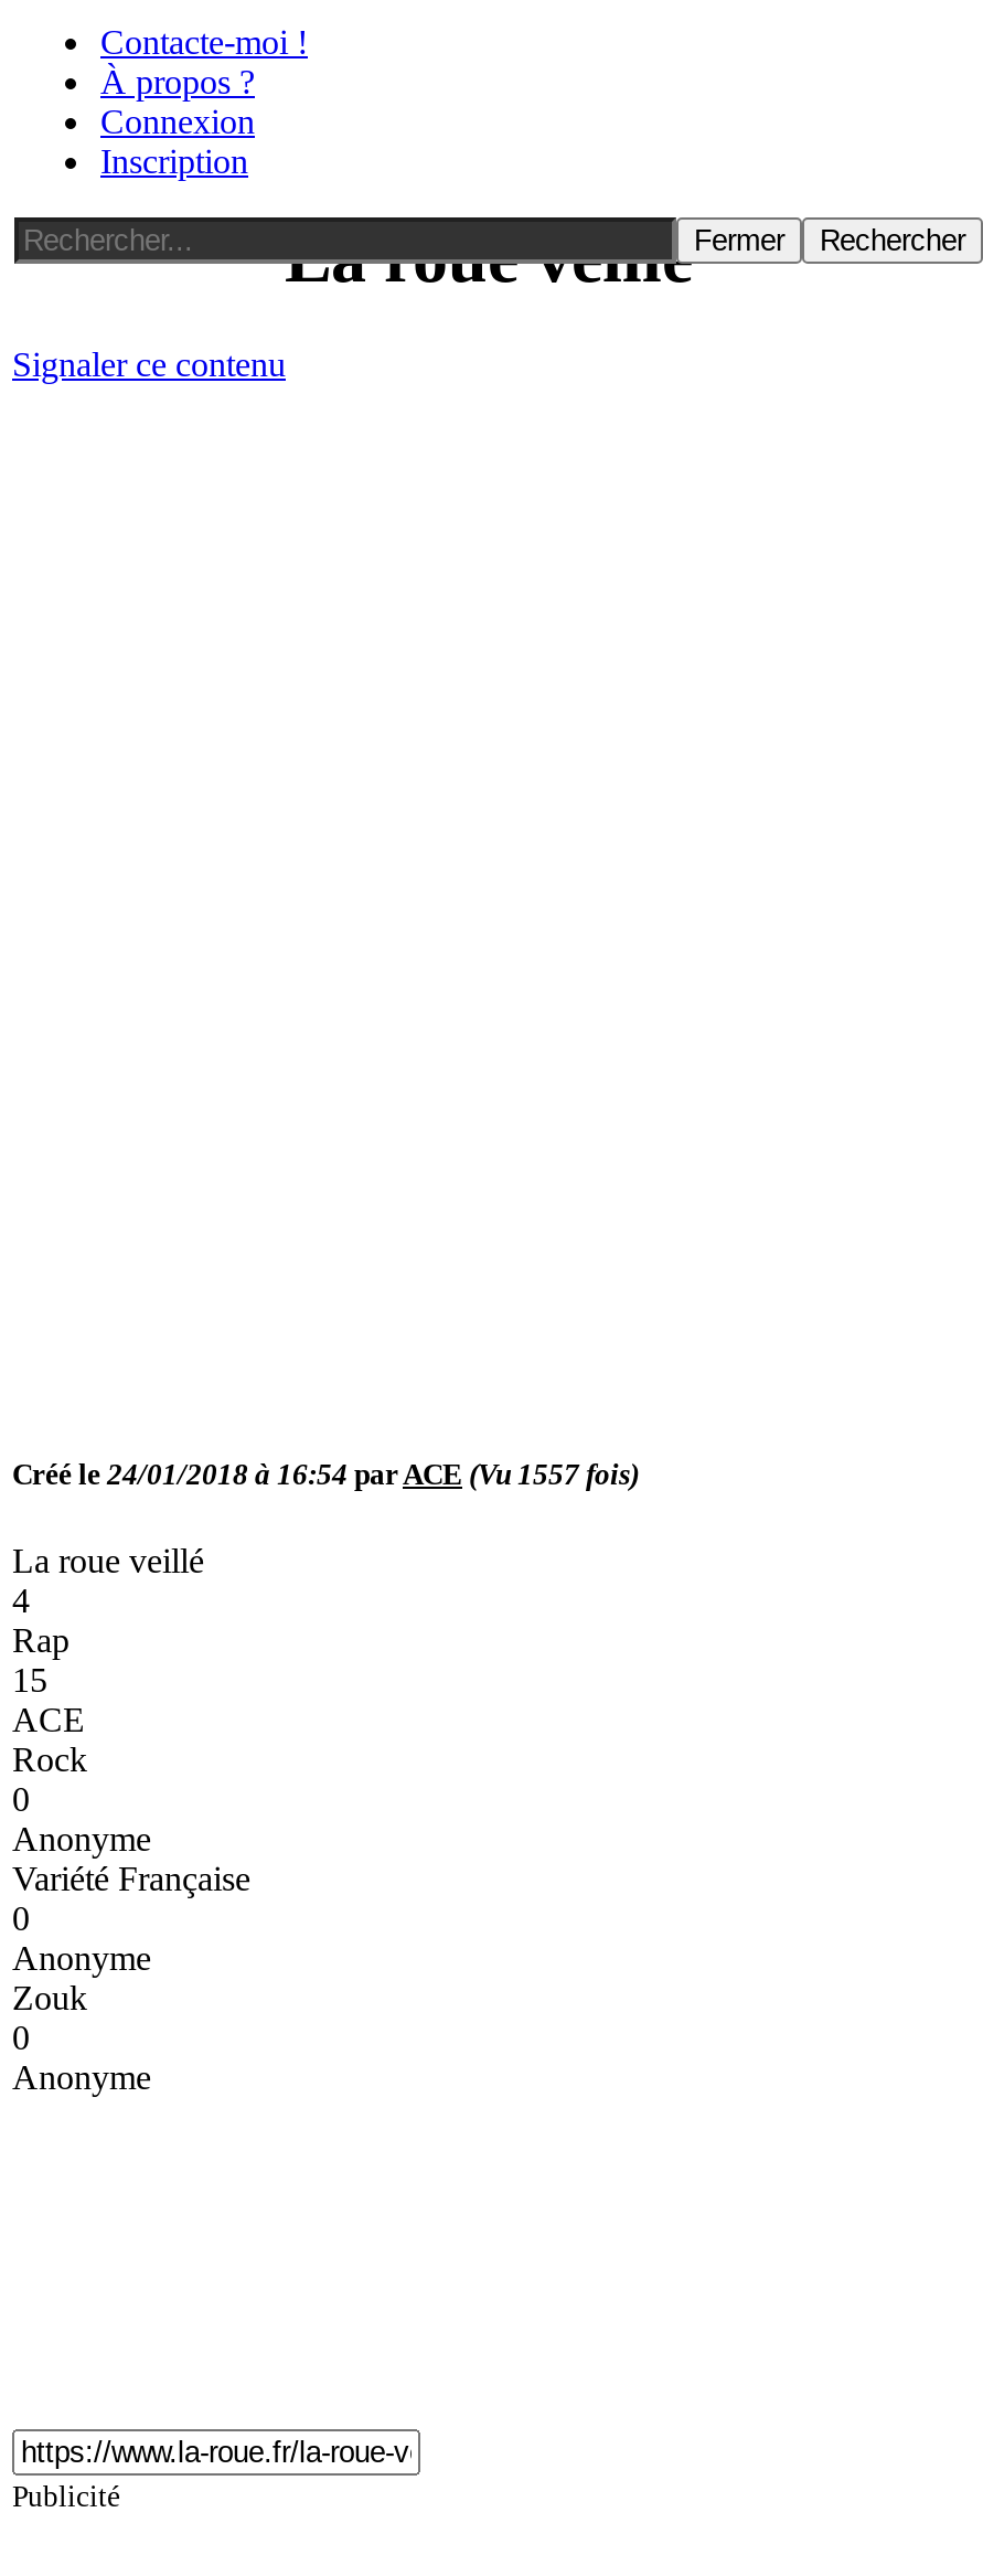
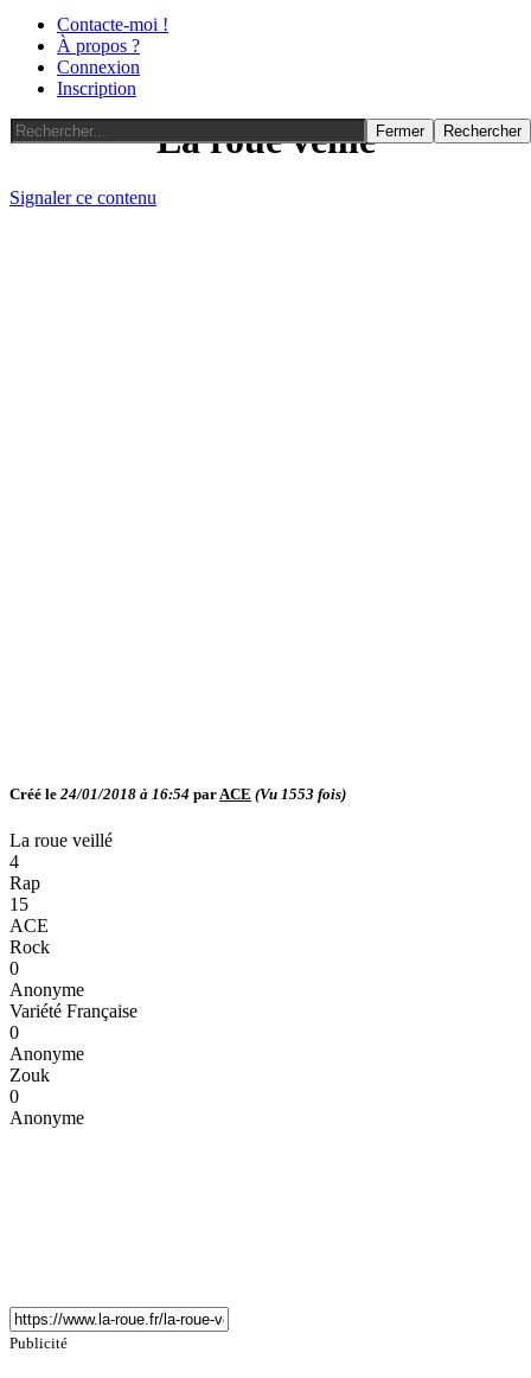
[12,1458,639,1491] Créé le 24/01/2018 à 16:54 parACE (Vu 1557 fois) -> [9,785,346,803] Créé le 24/01/2018 à 16:54 parACE (Vu 1553 fois)

